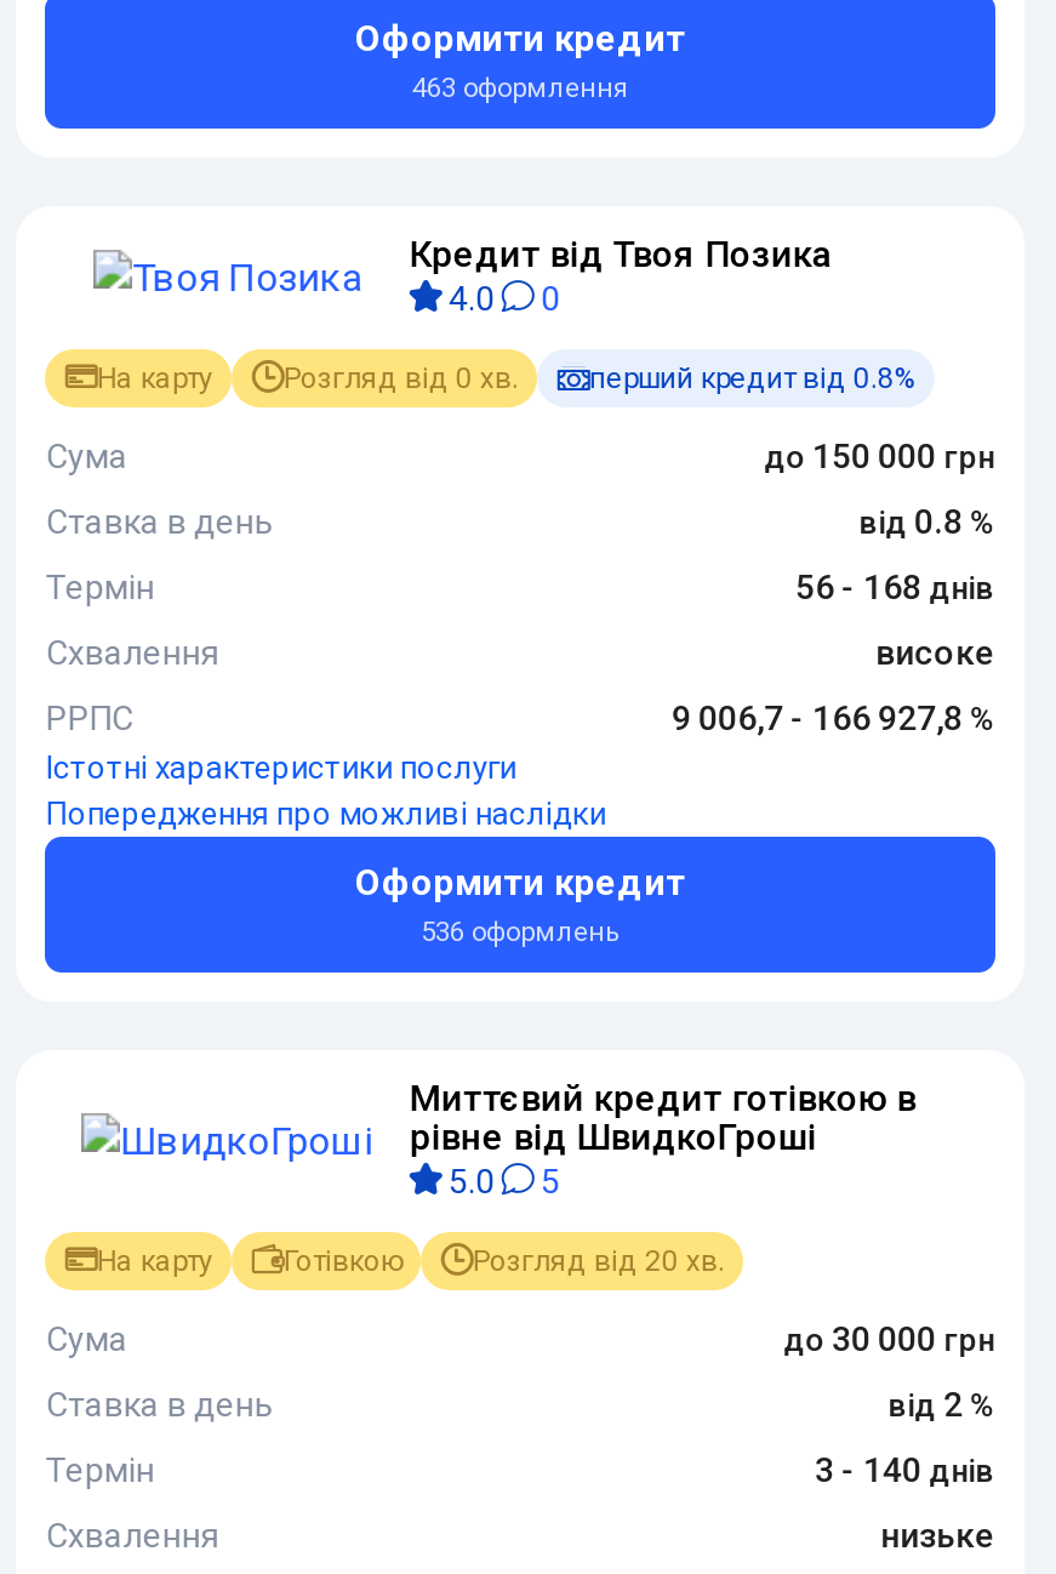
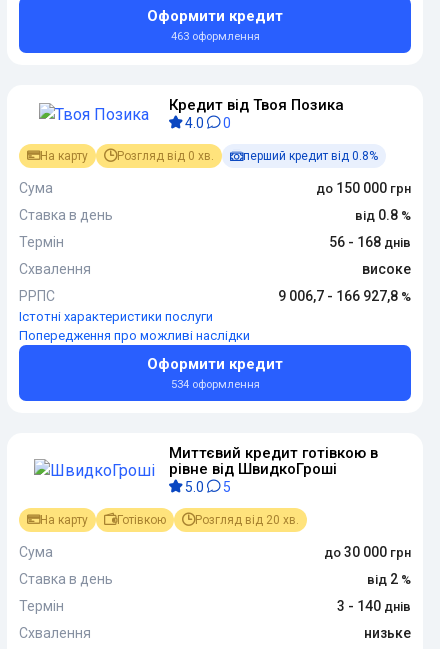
[421,916,620,948] 536 оформлень -> [170,378,259,391] 534 оформлення

